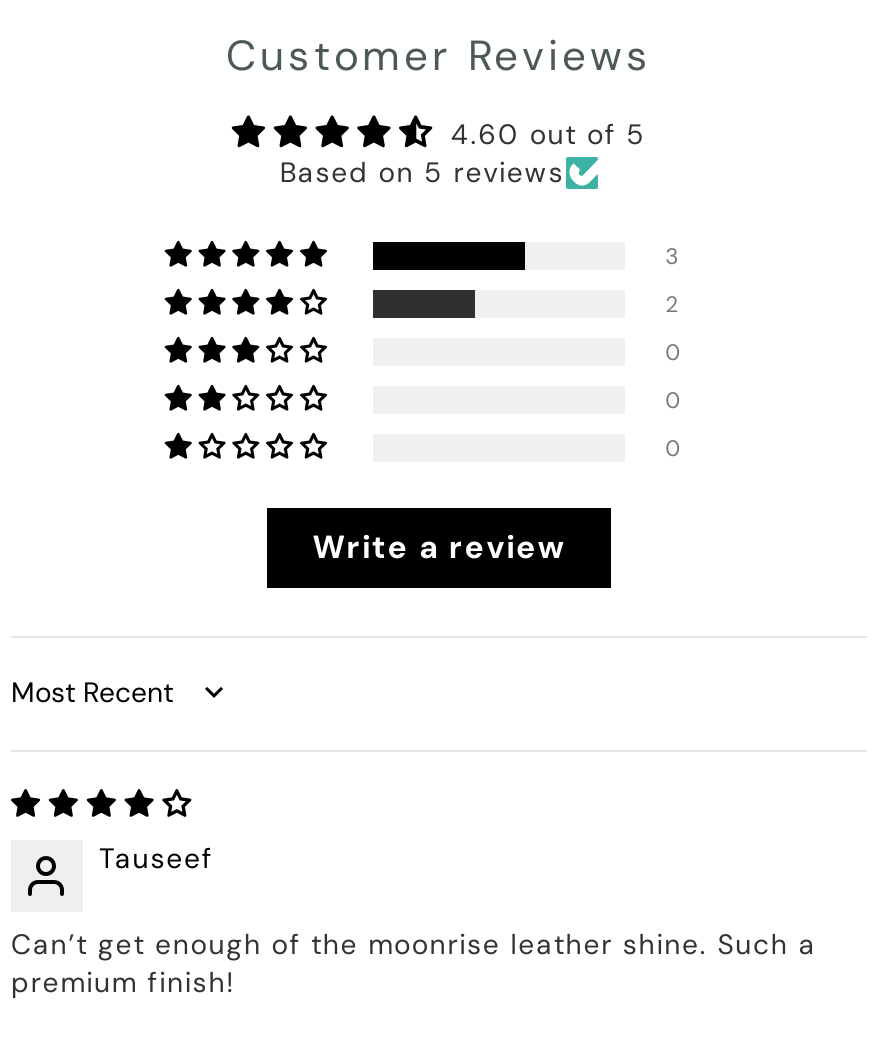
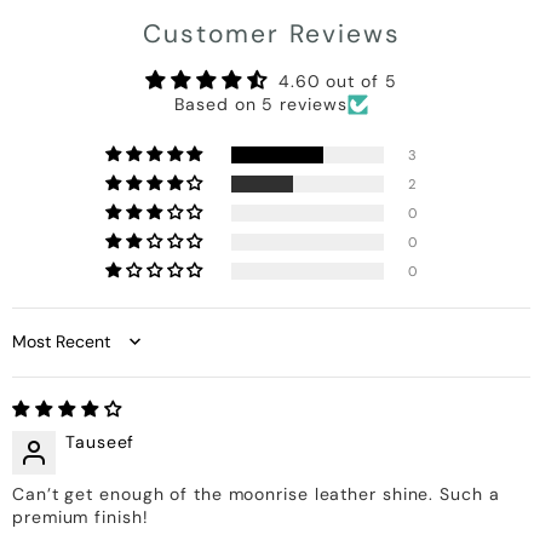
[312,526,566,568] Write a review -> none

